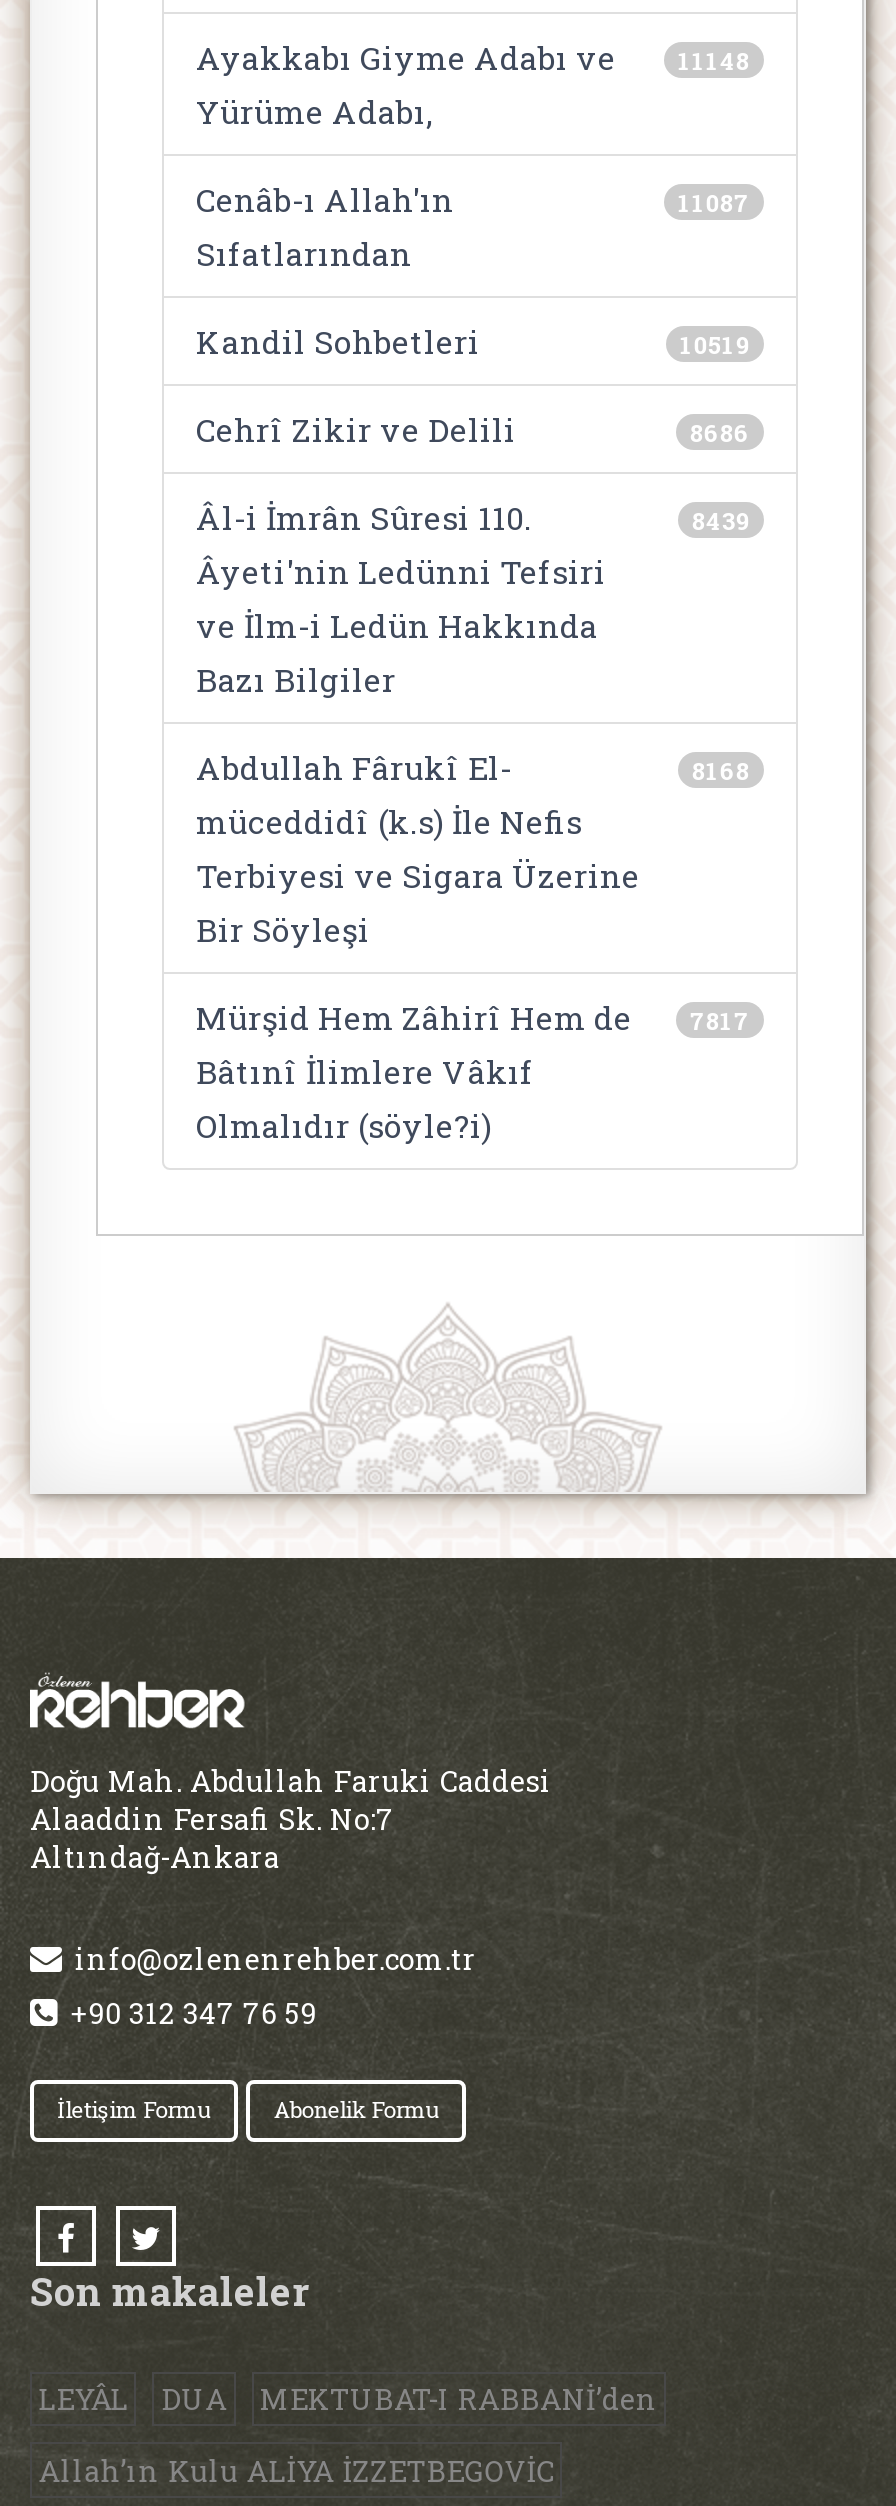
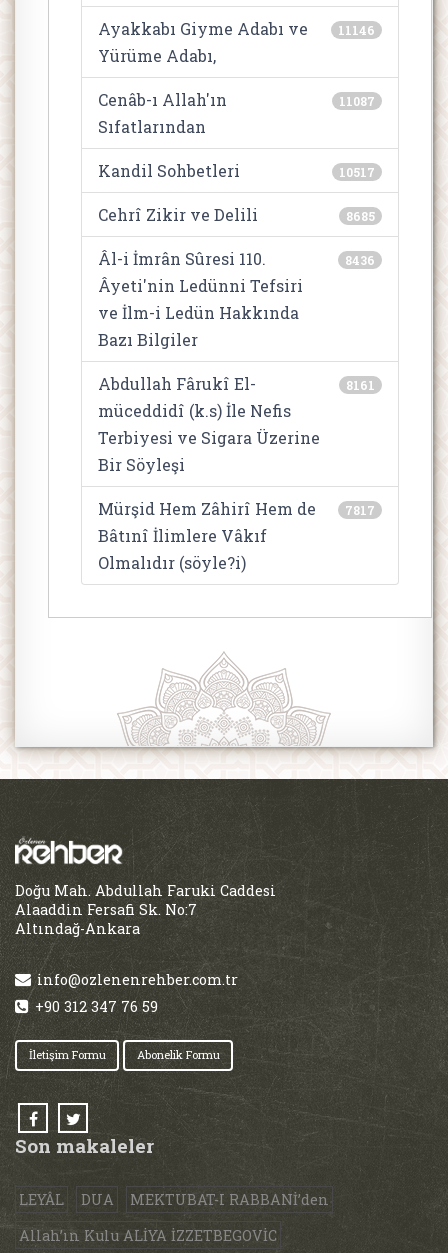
[196,36,750,78] Ayakkabı Giyme Adabı ve 11148 -> [98,18,375,39] Ayakkabı Giyme Adabı ve 11146
[680,328,750,360] 10519 -> [339,164,375,180] 10517
[690,416,750,448] 8686 -> [346,208,375,224] 8685
[692,504,750,536] 8439 -> [345,252,375,268] 8436
[692,754,750,786] 8168 -> [346,377,375,393] 8161

